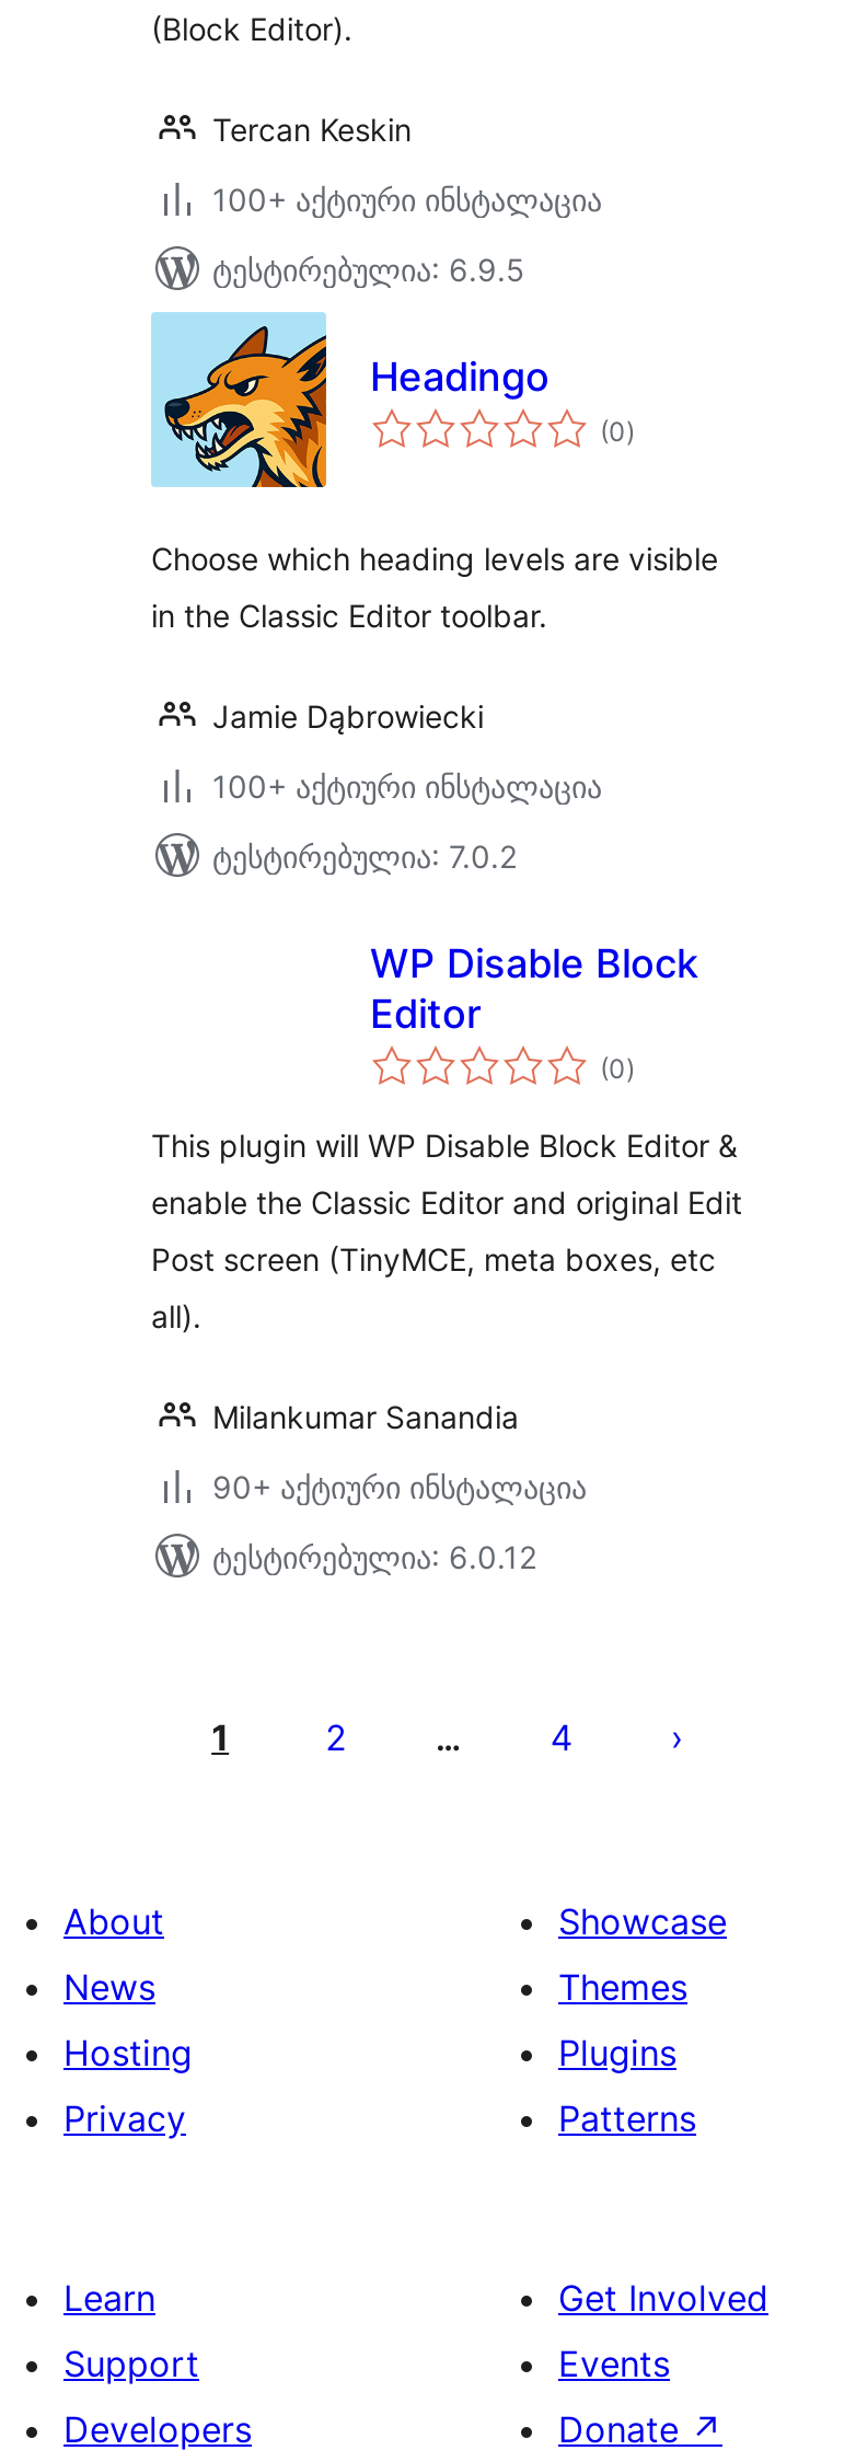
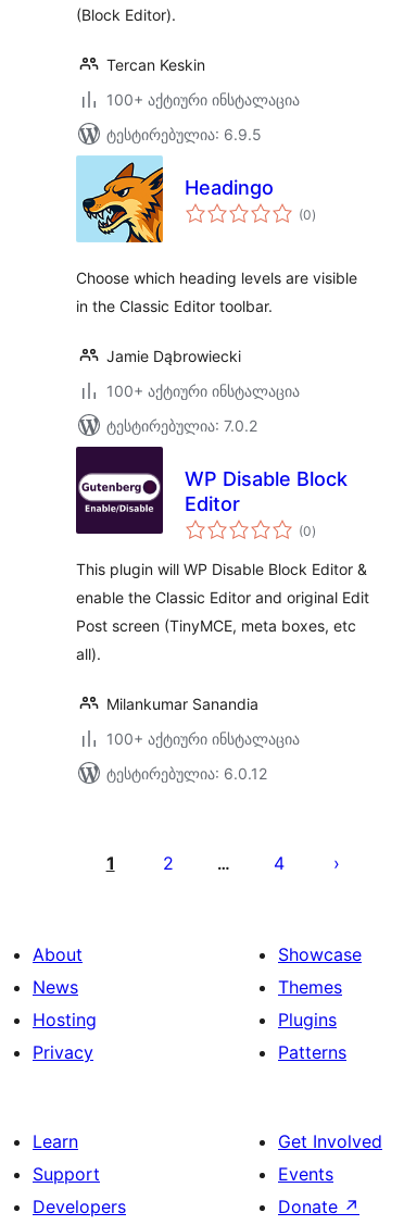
none -> [75,446,164,535] [image]
[212,1468,587,1505] 90+ აქტიური ინსტალაცია -> [106,729,300,748] 100+ აქტიური ინსტალაცია

